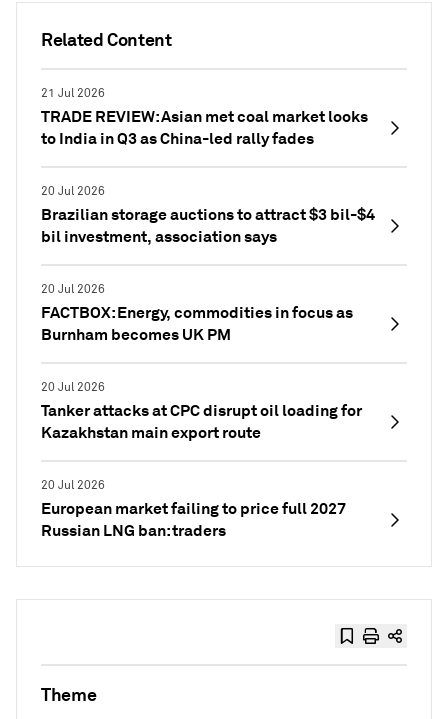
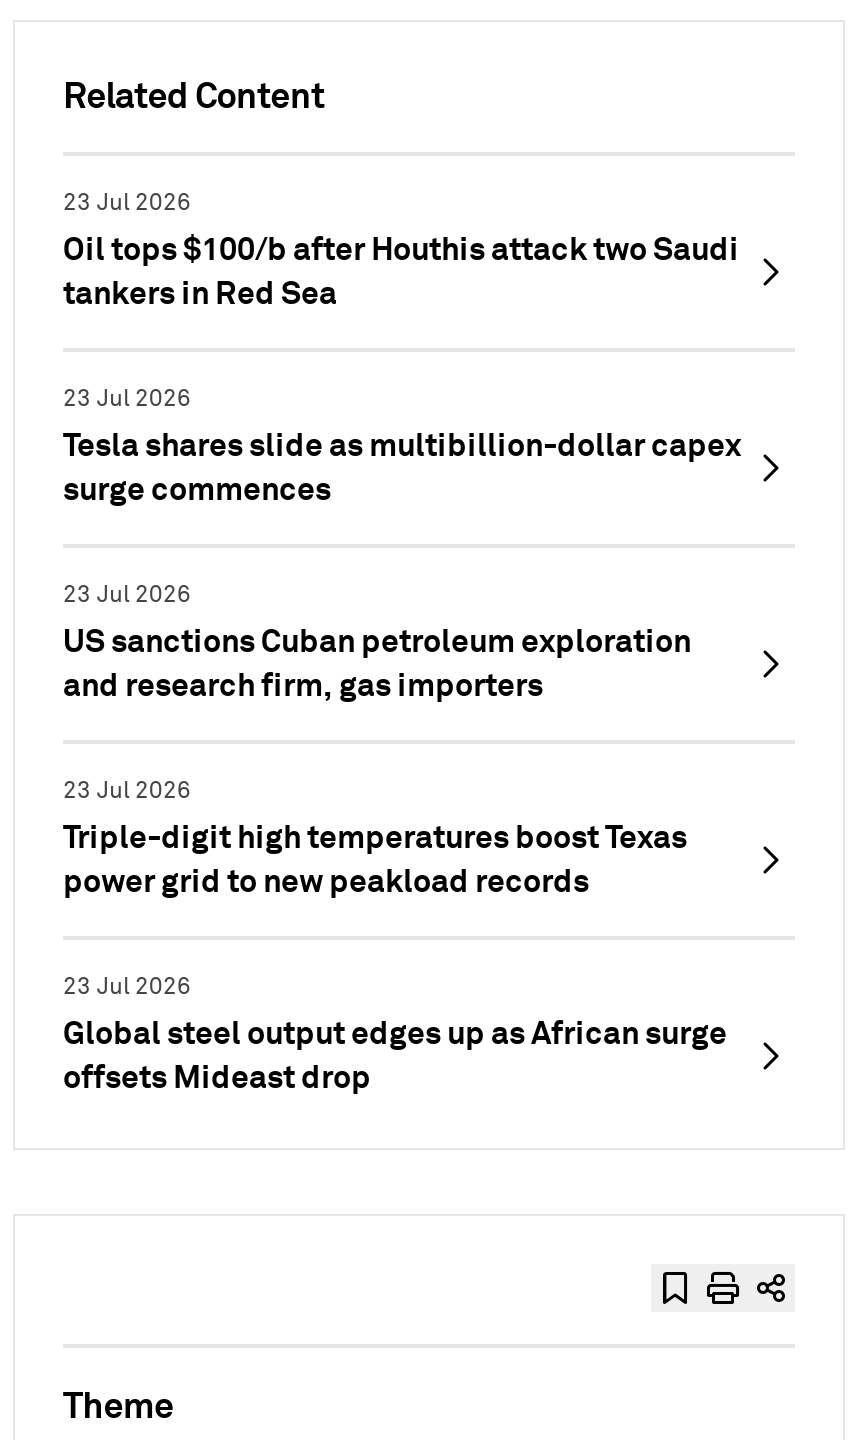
[41,86,368,149] 21 Jul 2026 | TRADE REVIEW: Asian met coal market looks | to India in Q3 as China-led rally fades -> [63,188,739,314] 23 Jul 2026 | Oil tops $100/b after Houthis attack two Saudi | tankers in Red Sea
[41,184,375,247] 20 Jul 2026 | Brazilian storage auctions to attract $3 bil-$4 | bil investment, association says -> [63,384,741,510] 23 Jul 2026 | Tesla shares slide as multibillion-dollar capex | surge commences
[41,282,353,345] 20 Jul 2026 | FACTBOX: Energy, commodities in focus as | Burnham becomes UK PM -> [63,580,691,706] 23 Jul 2026 | US sanctions Cuban petroleum exploration | and research firm, gas importers
[41,380,362,443] 20 Jul 2026 | Tanker attacks at CPC disrupt oil loading for | Kazakhstan main export route -> [63,776,687,902] 23 Jul 2026 | Triple-digit high temperatures boost Texas | power grid to new peakload records
[41,478,346,541] 20 Jul 2026 | European market failing to price full 2027 | Russian LNG ban: traders -> [63,972,727,1098] 23 Jul 2026 | Global steel output edges up as African surge | offsets Mideast drop

